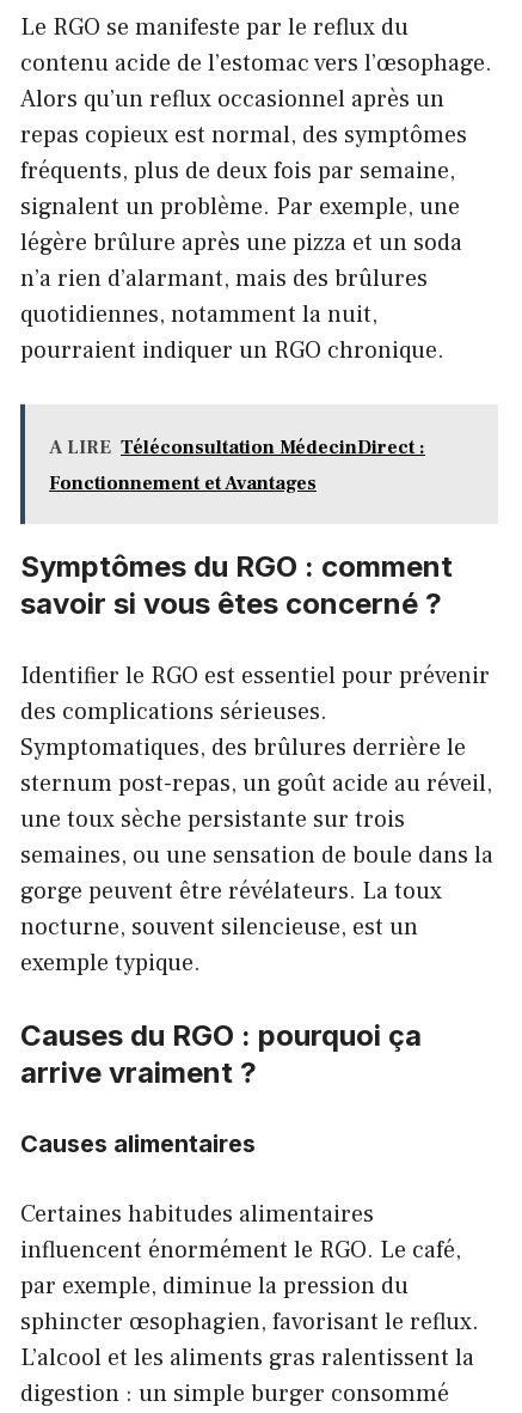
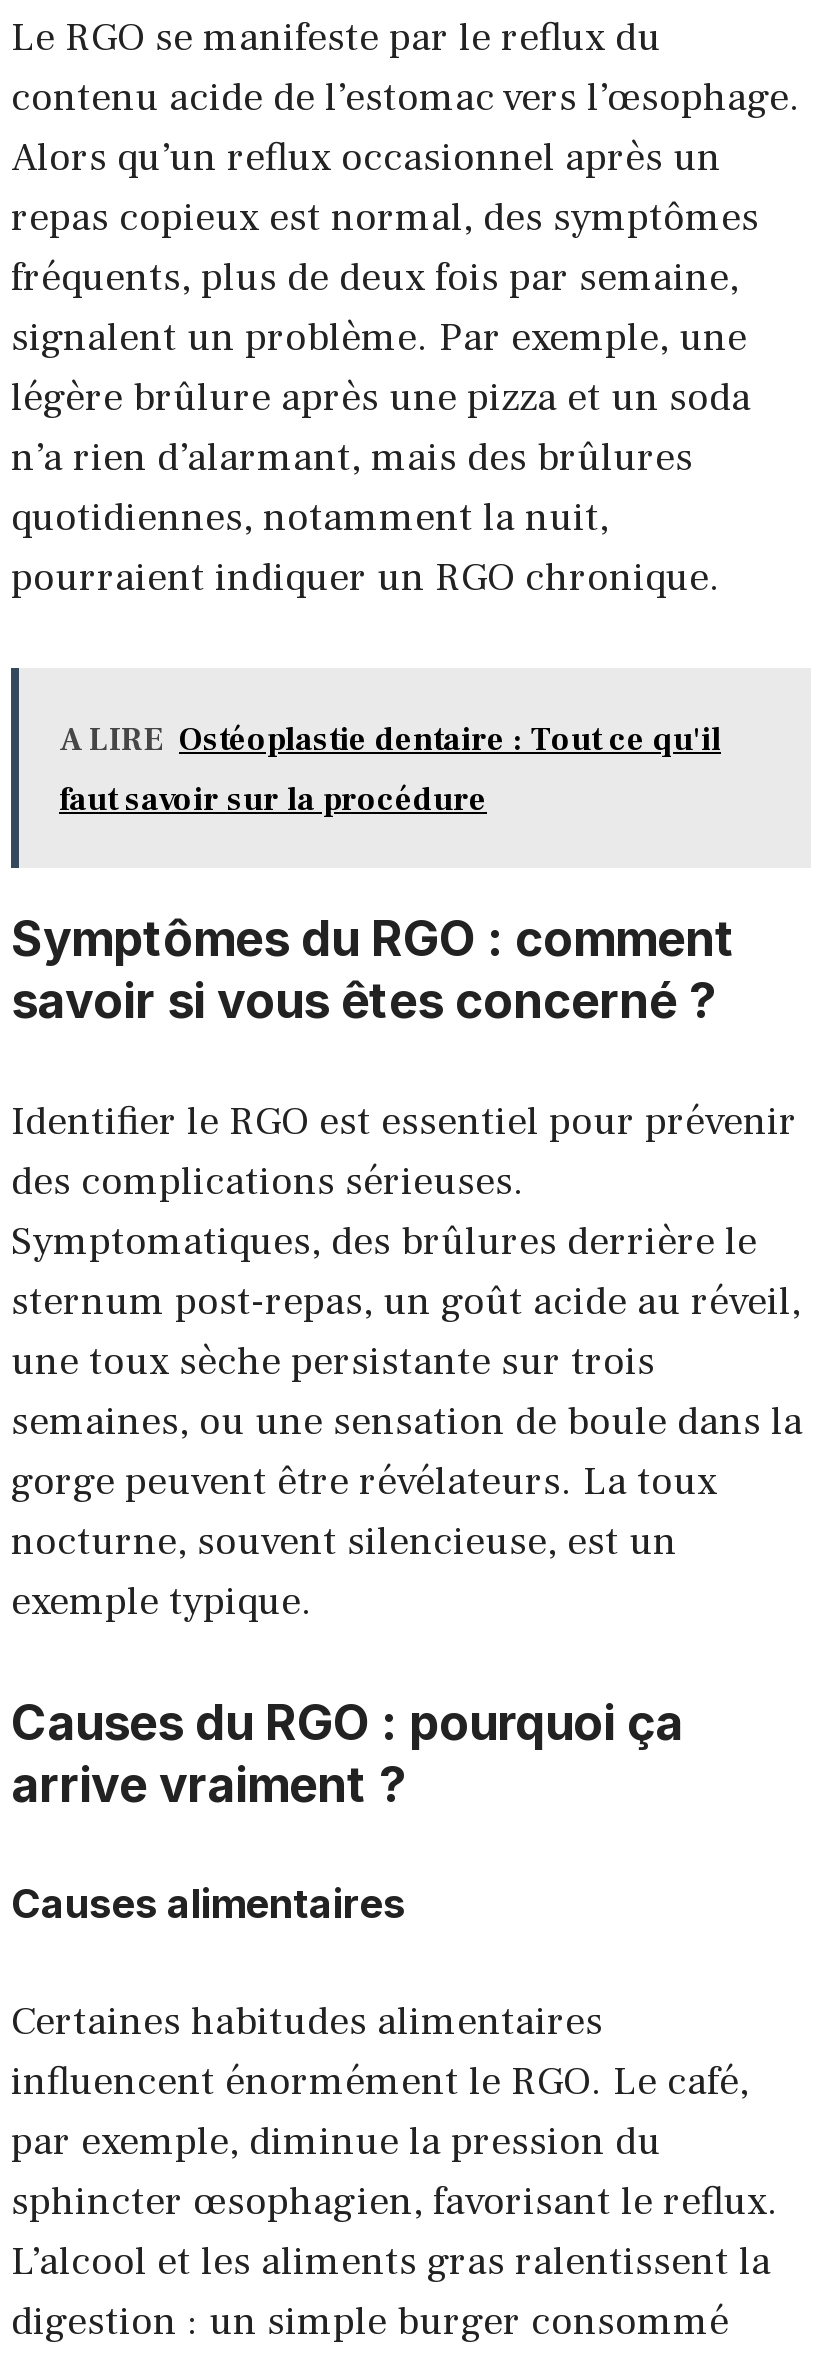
[49,436,425,459] A LIRE Téléconsultation MédecinDirect : -> [59,720,721,760] A LIRE Ostéoplastie dentaire : Tout ce qu'il
[49,471,317,495] Fonctionnement et Avantages -> [59,780,487,820] faut savoir sur la procédure

